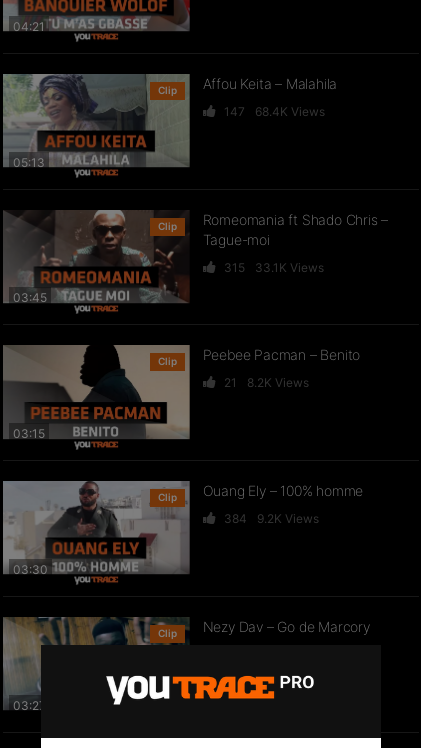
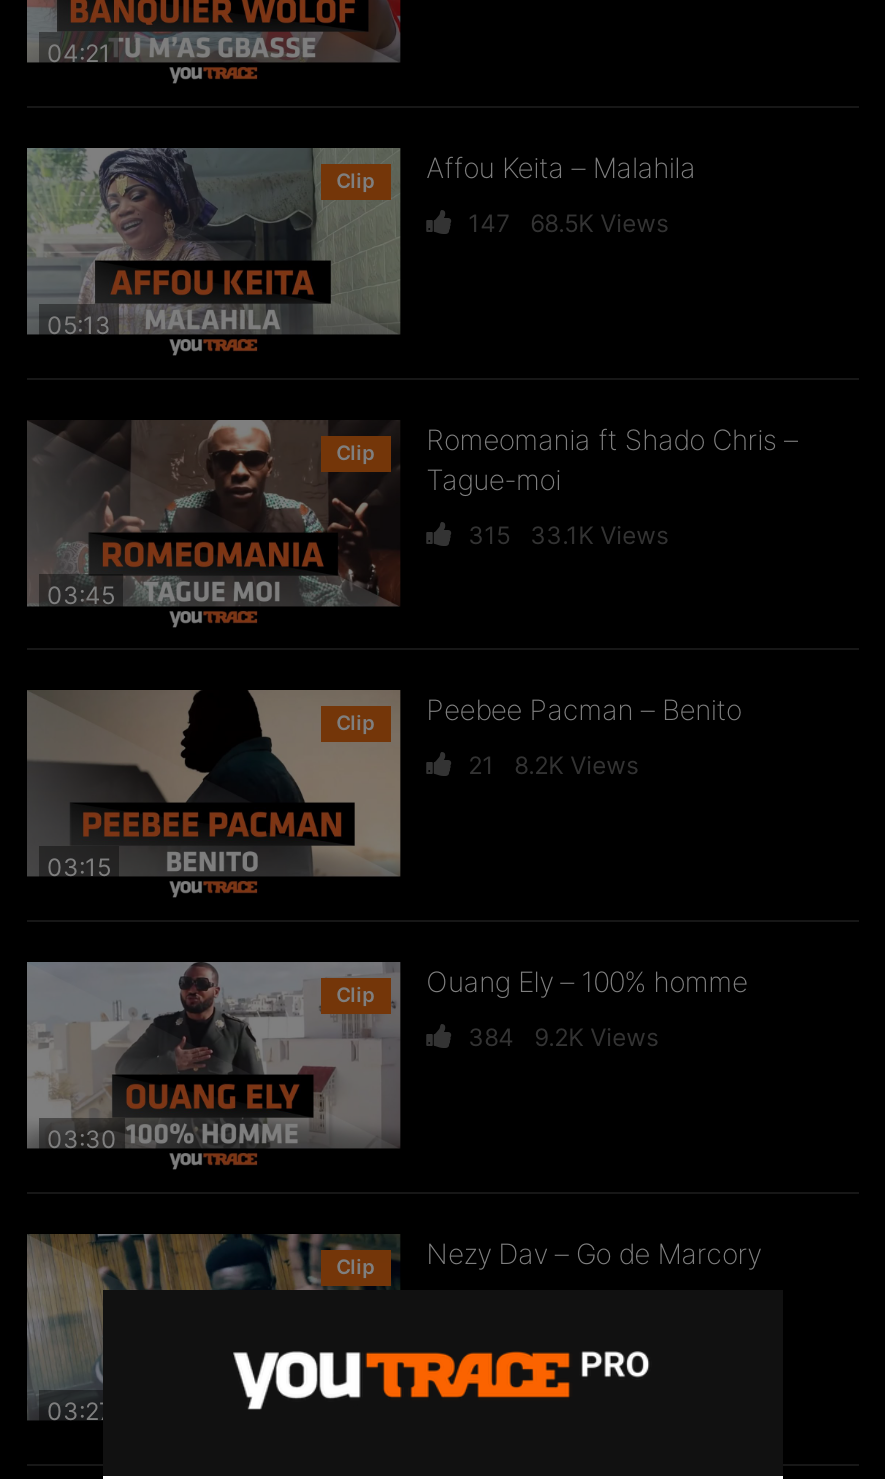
[224,104,325,119] 147 68.4K Views -> [468,207,668,237] 147 68.5K Views

